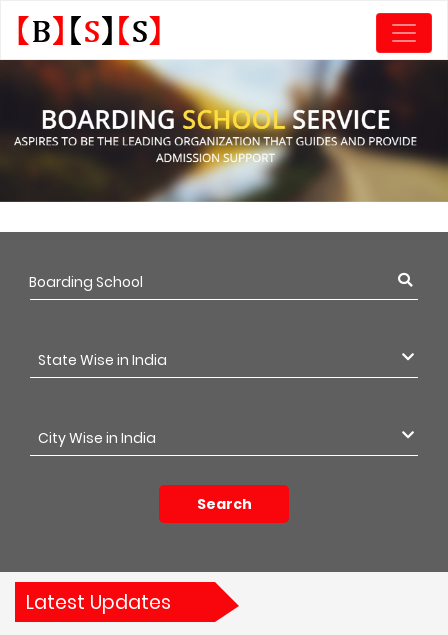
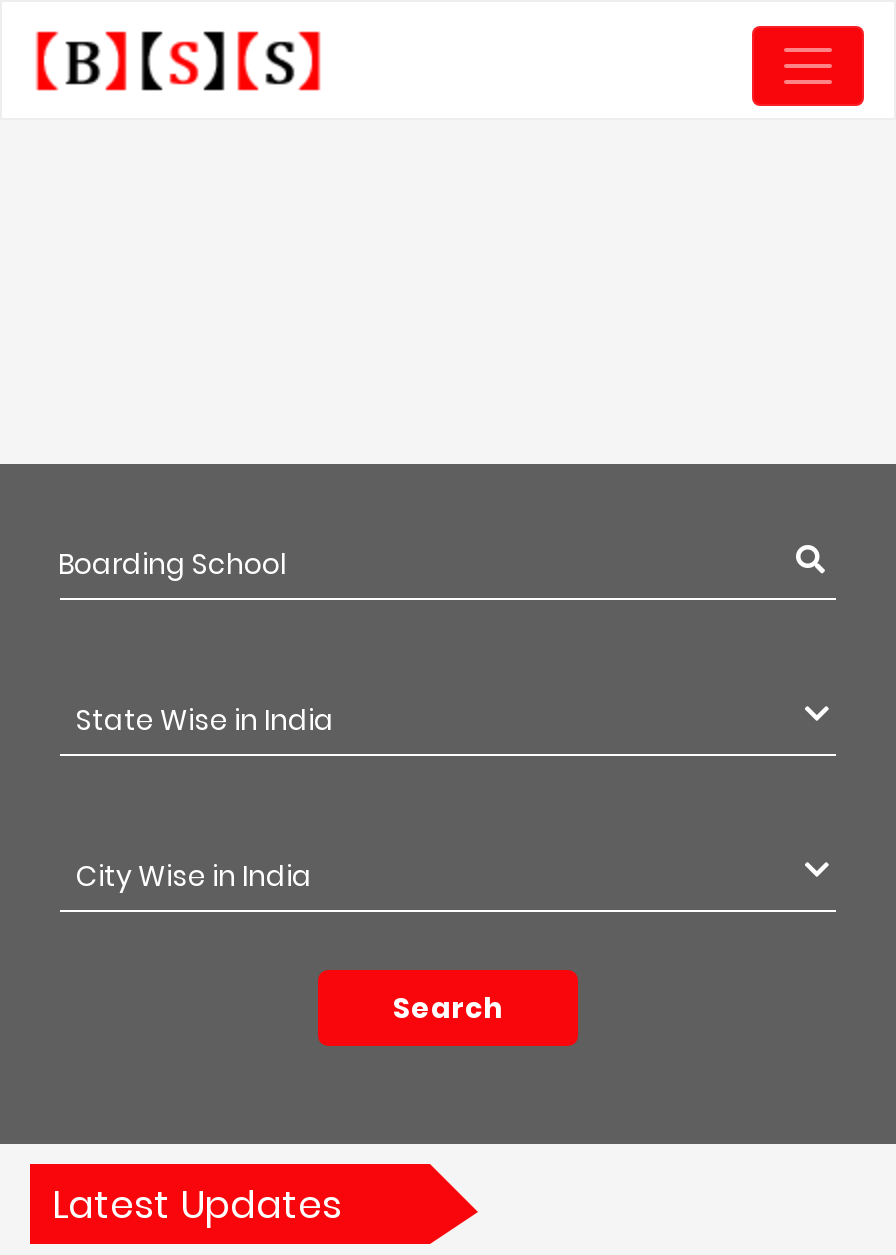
[3,59,445,203] [image] -> none

